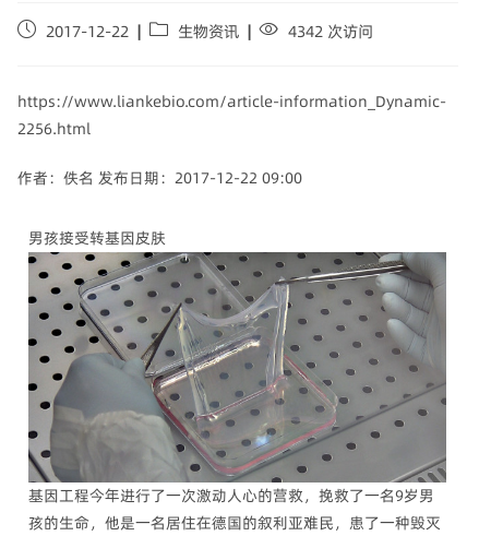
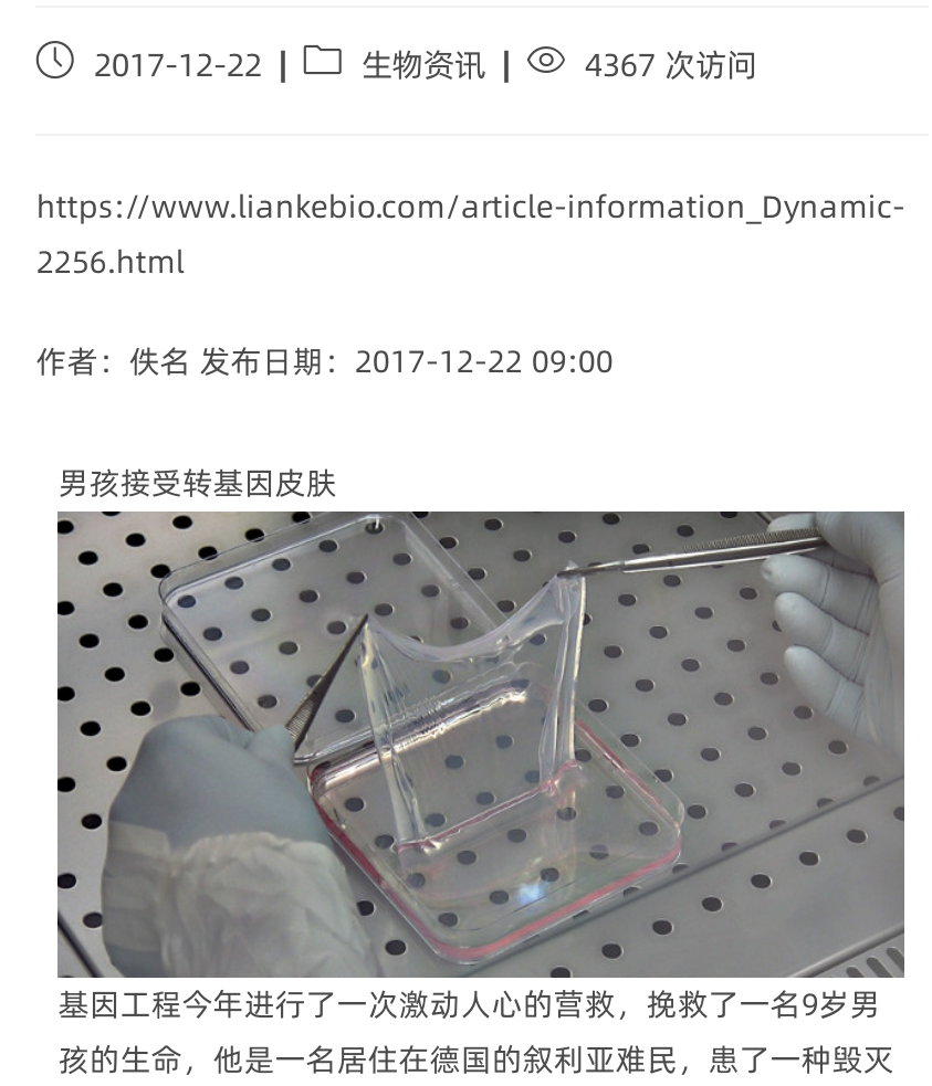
[288,21,374,43] 4342 次访问 -> [585,43,757,87] 4367 次访问

